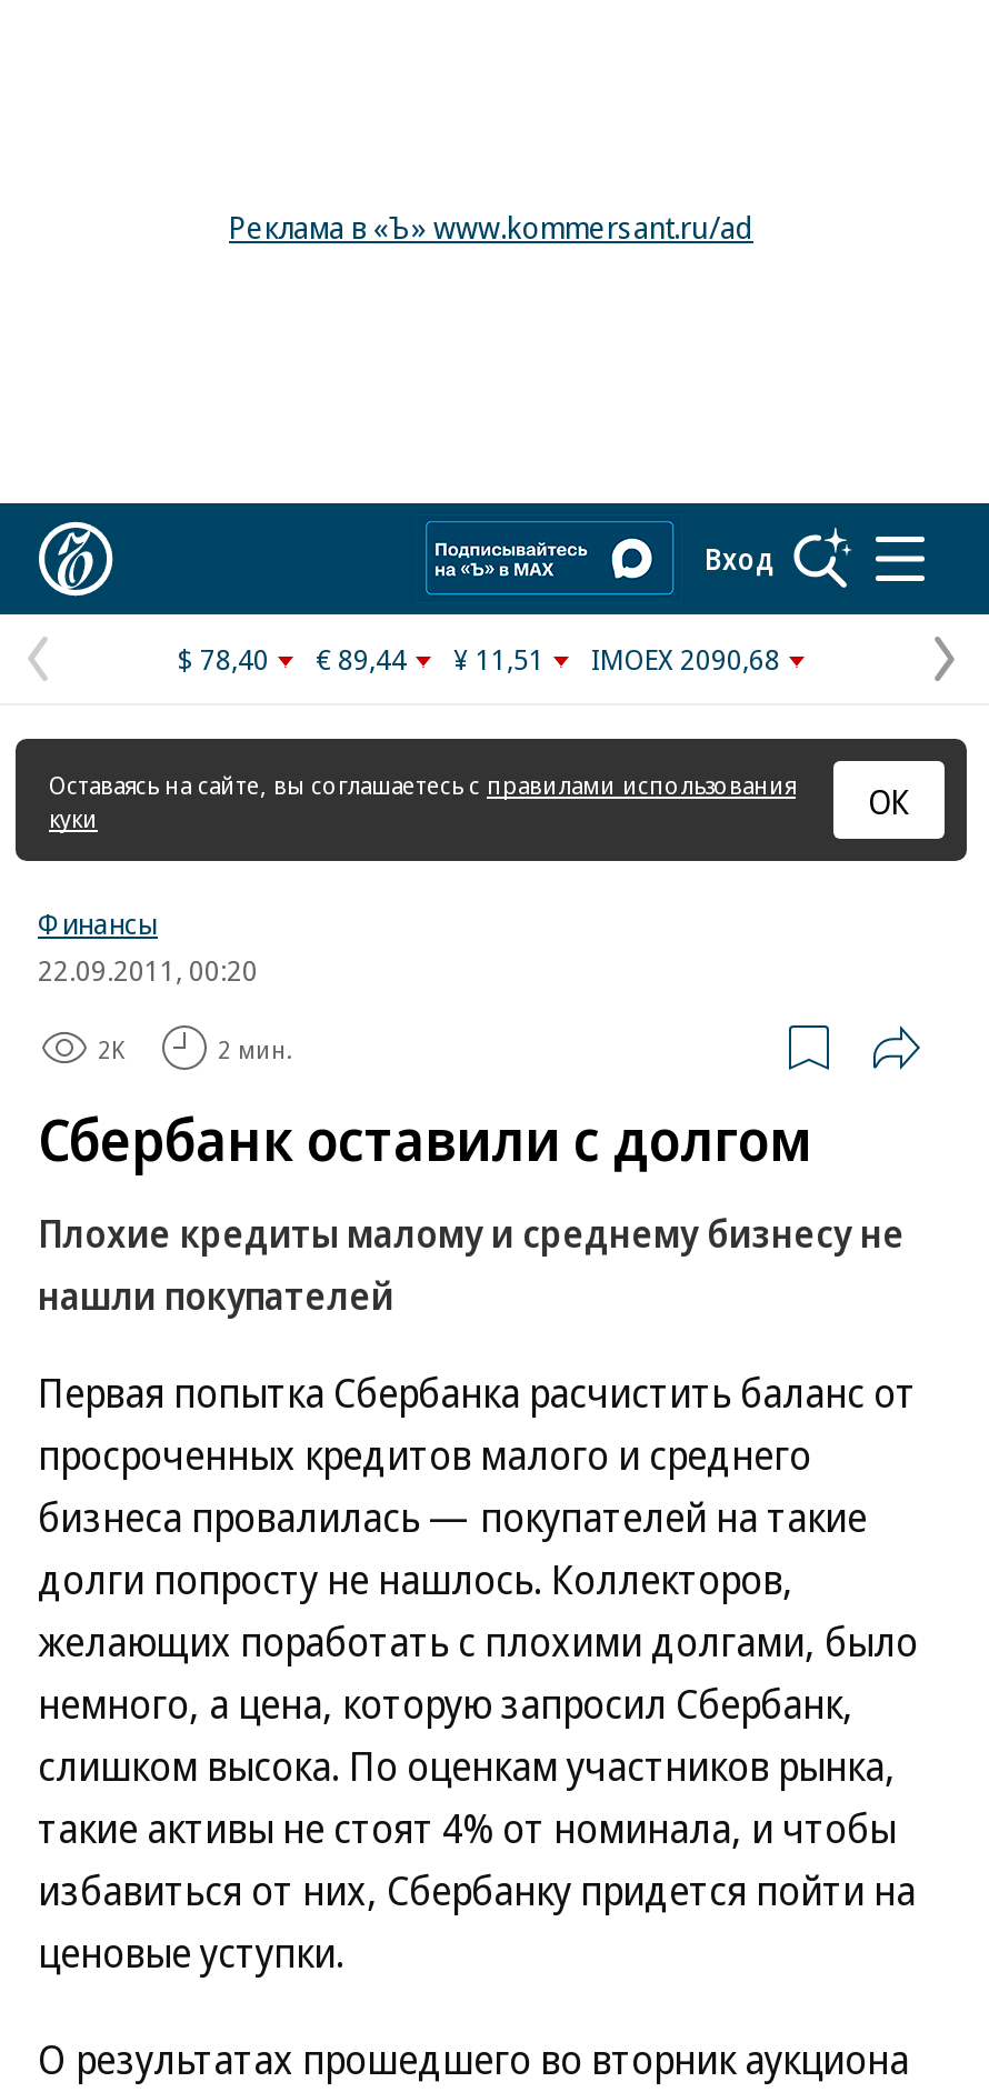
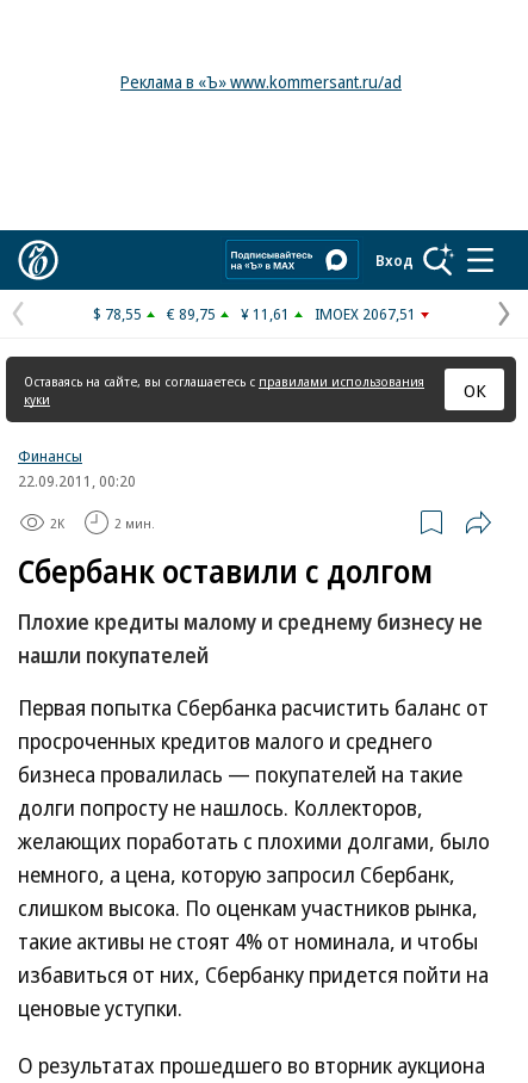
[178,639,269,679] $ 78,40 -> [93,303,142,324] $ 78,55
[316,639,407,679] € 89,44 -> [167,303,216,324] € 89,75
[453,639,545,679] ¥ 11,51 -> [241,303,290,324] ¥ 11,61
[591,639,780,679] IMOEX 2090,68 -> [315,303,416,324] IMOEX 2067,51

